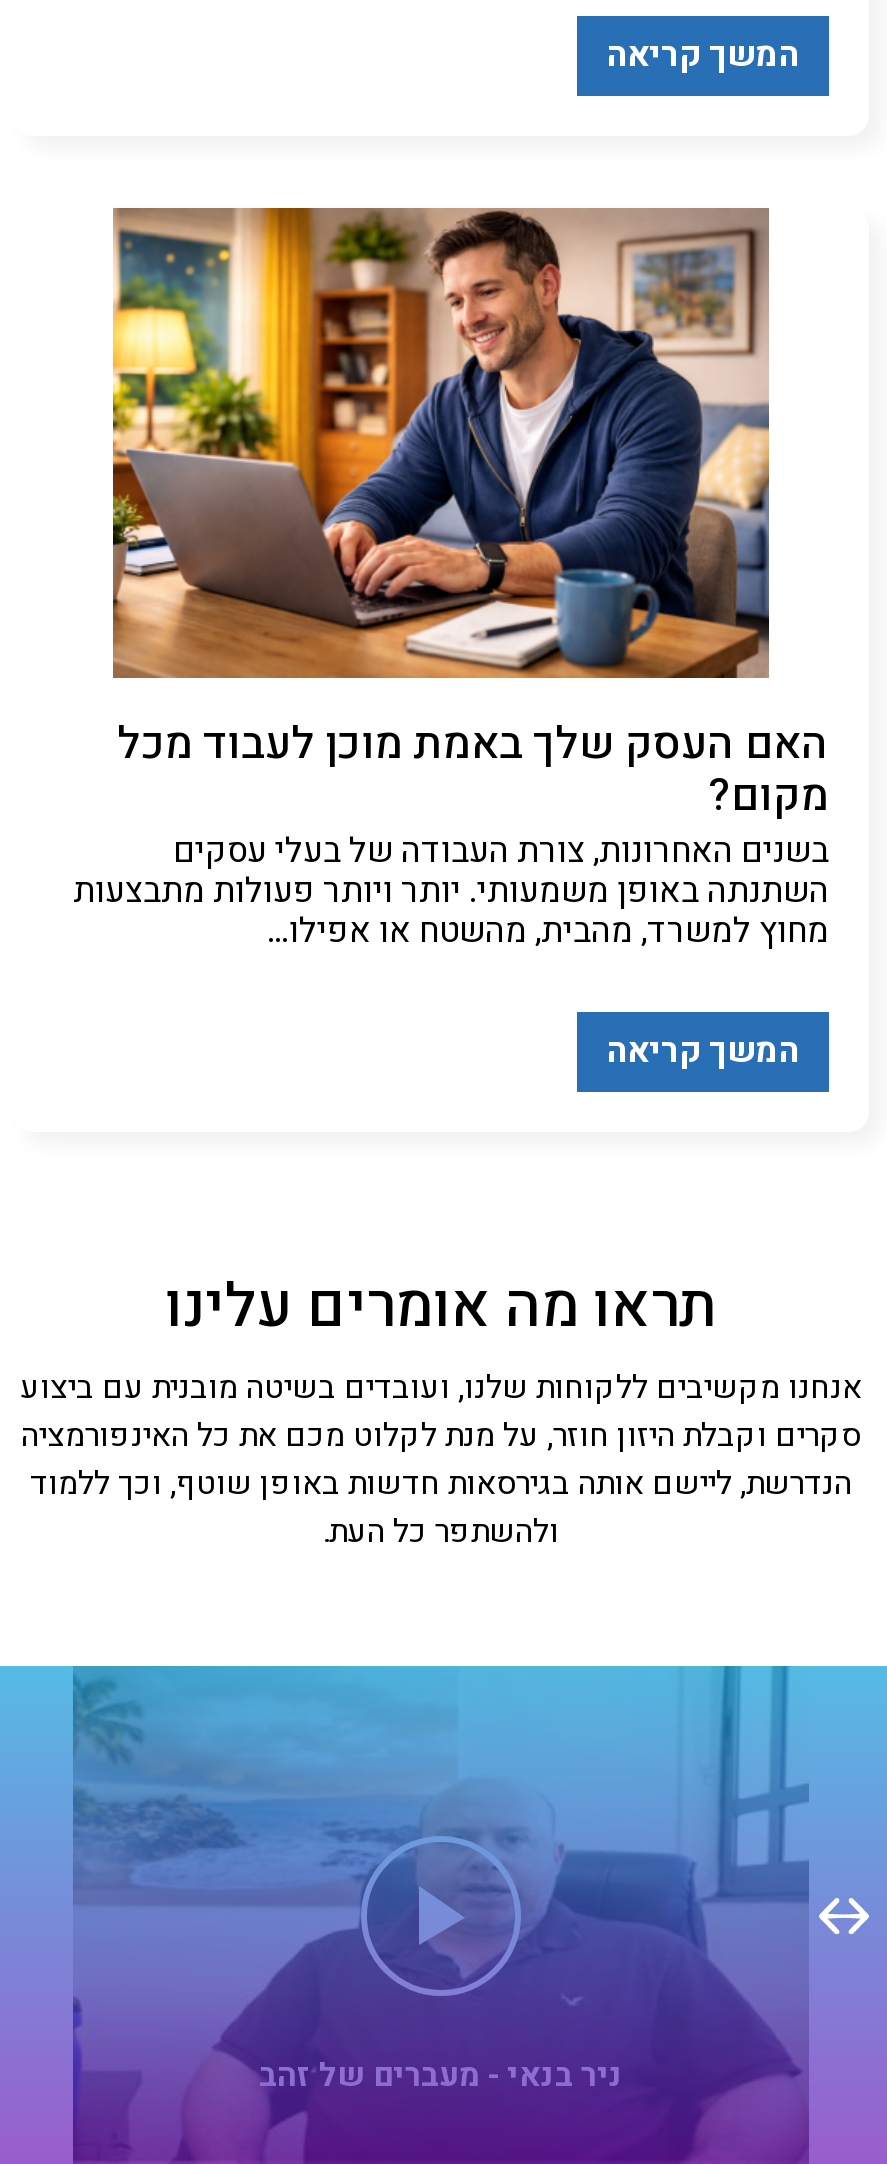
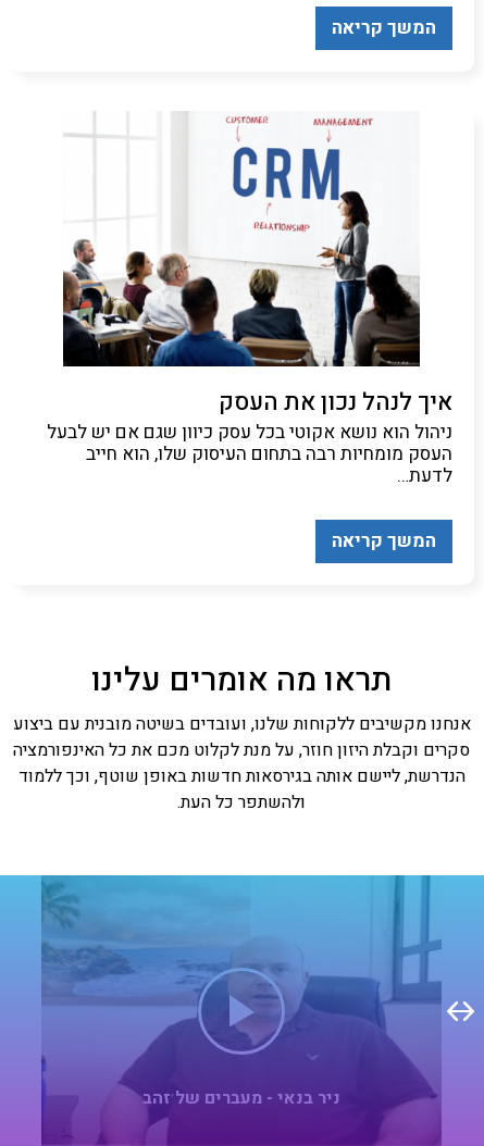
[73,206,829,956] [image] | האם העסק שלך באמת מוכן לעבוד מכל | מקום? | בשנים האחרונות, צורת העבודה של בעלי עסקים | השתנתה באופן משמעותי. יותר ויותר פעולות מתבצעות | מחוץ למשרד, מהבית, מהשטח או אפילו… -> [47,111,452,489] [image] | איך לנהל נכון את העסק | ניהול הוא נושא אקוטי בכל עסק כיוון שגם אם יש לבעל | העסק מומחיות רבה בתחום העיסוק שלו, הוא חייב | לדעת…

